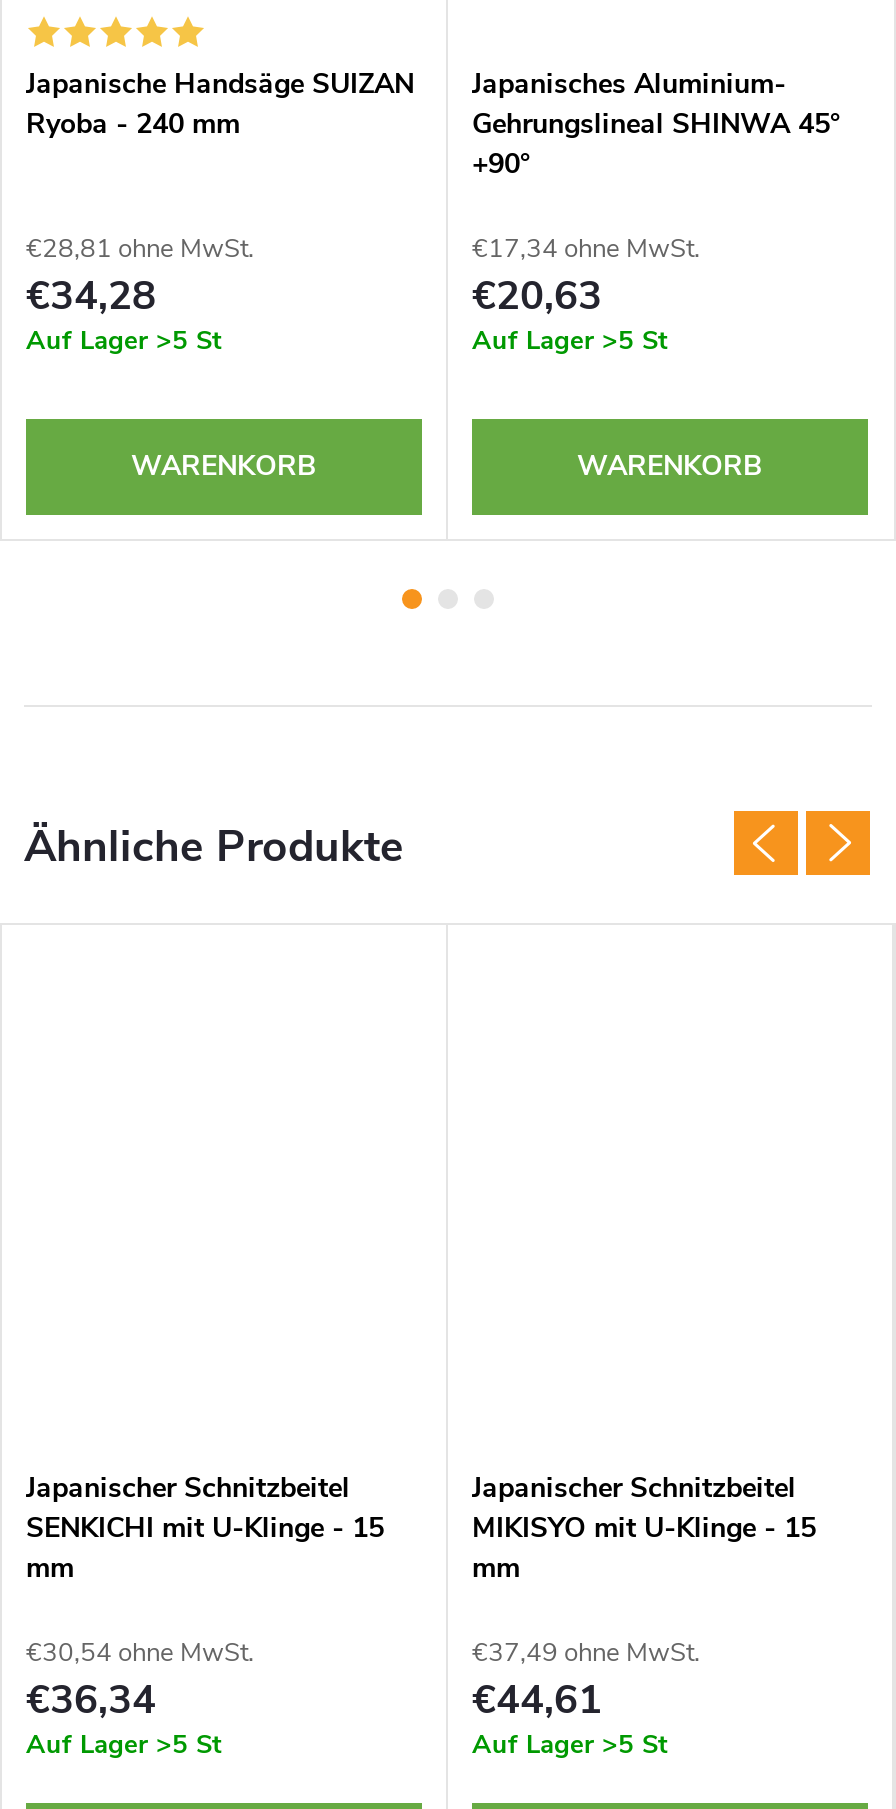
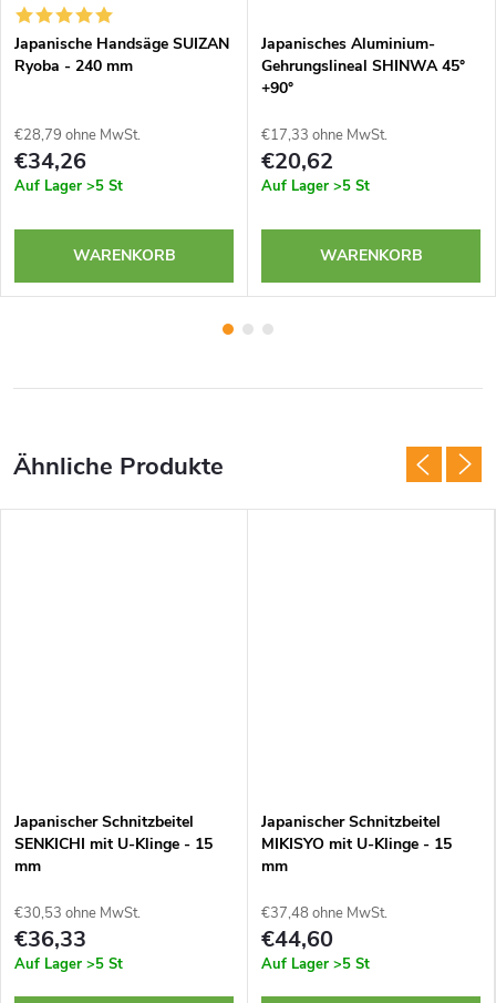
[26,231,254,267] €28,81 ohne MwSt. -> [14,125,141,145] €28,79 ohne MwSt.
[472,231,700,267] €17,34 ohne MwSt. -> [261,125,387,145] €17,33 ohne MwSt.
[26,268,156,322] €34,28 -> [14,146,86,176] €34,26
[472,268,602,322] €20,63 -> [261,146,333,176] €20,62
[26,1635,254,1671] €30,54 ohne MwSt. -> [14,903,141,923] €30,53 ohne MwSt.
[472,1635,700,1671] €37,49 ohne MwSt. -> [261,903,387,923] €37,48 ohne MwSt.
[26,1672,156,1726] €36,34 -> [14,924,86,954] €36,33
[472,1672,602,1726] €44,61 -> [261,924,333,954] €44,60

